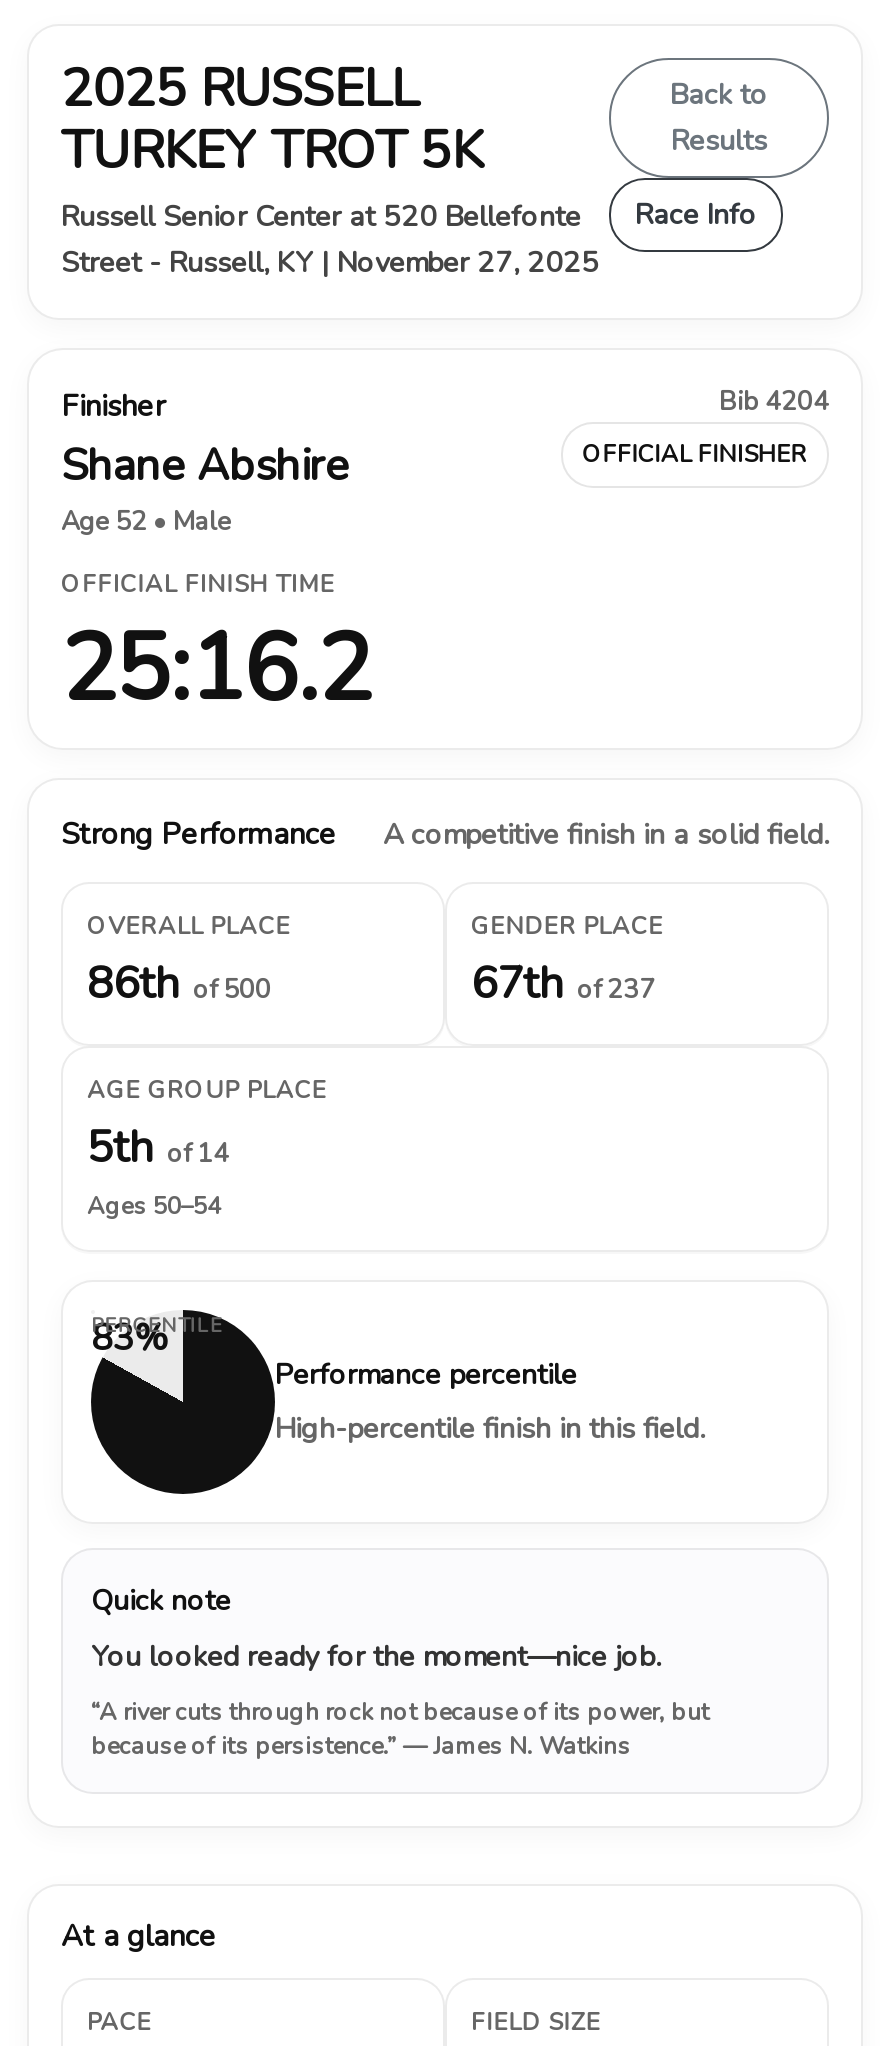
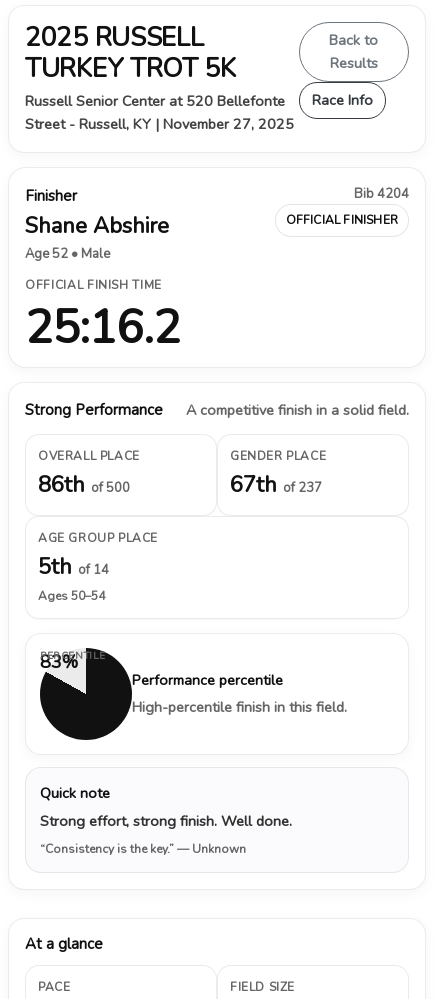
[91,1636,661,1676] You looked ready for the moment—nice job. -> [40,811,292,831] Strong effort, strong finish. Well done.
[91,1696,709,1762] “A river cuts through rock not because of its power, but | because of its persistence.” — James N. Watkins -> [40,841,246,857] “Consistency is the key.” — Unknown

